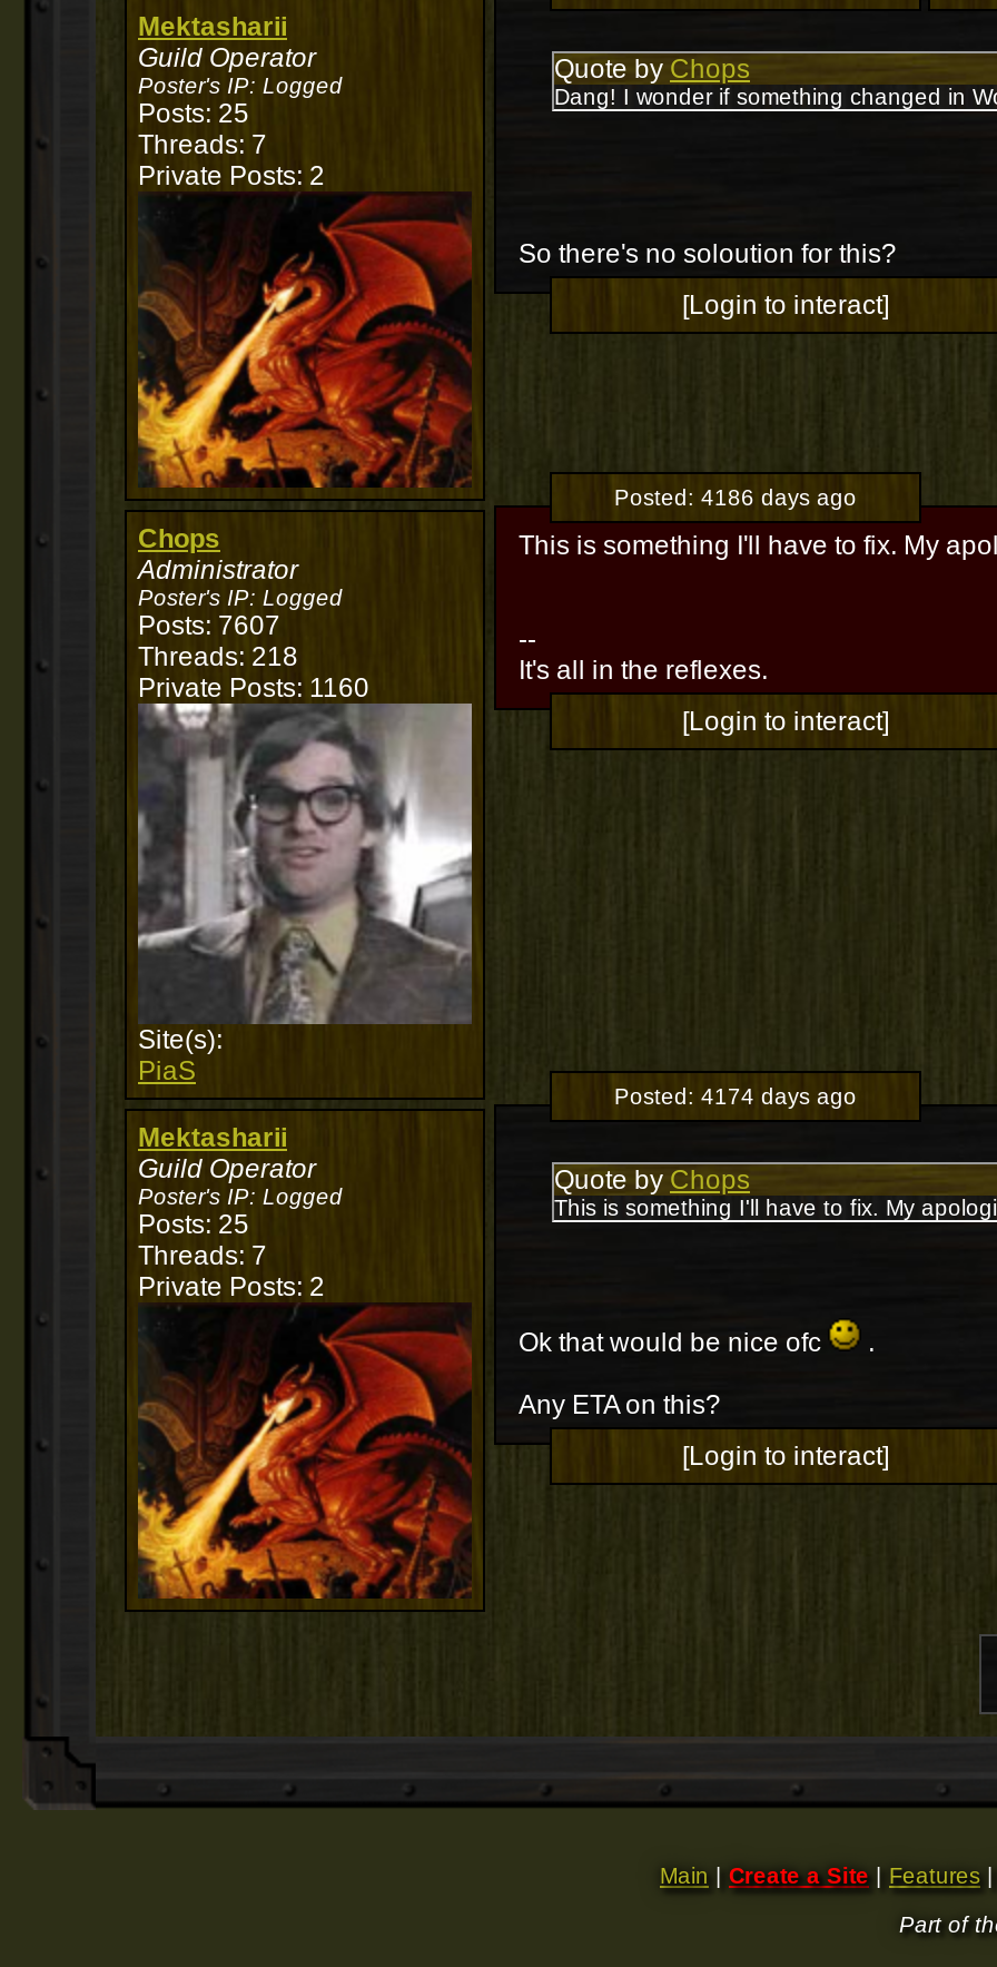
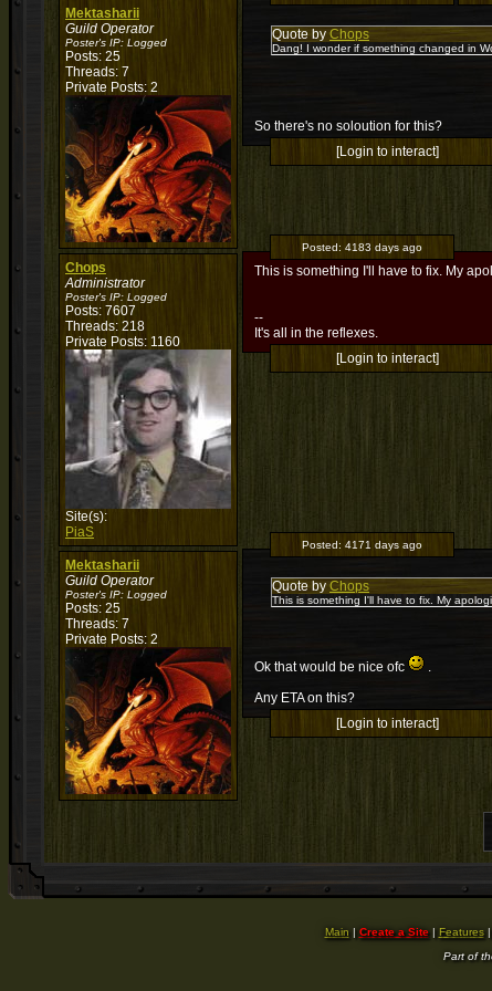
[614,485,857,510] Posted: 4186 days ago -> [302,241,422,253] Posted: 4183 days ago
[614,1084,857,1109] Posted: 4174 days ago -> [302,539,422,551] Posted: 4171 days ago

